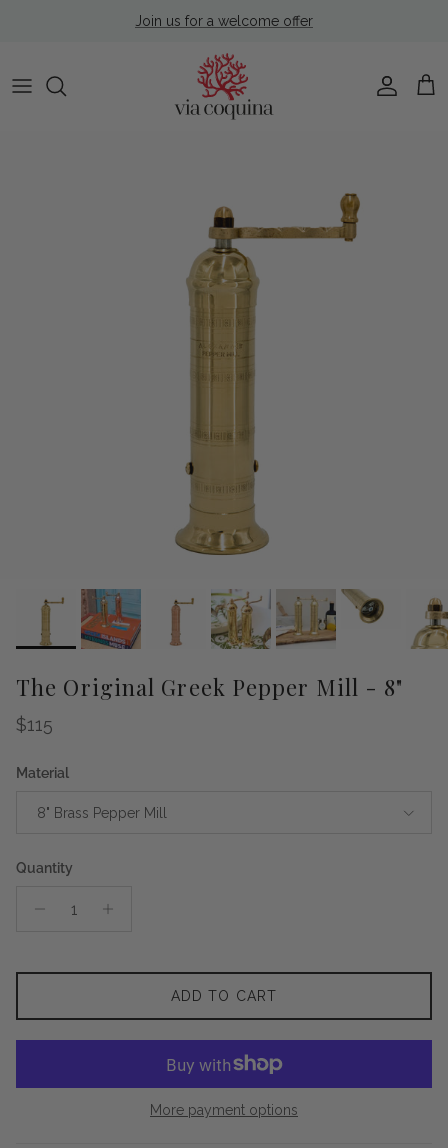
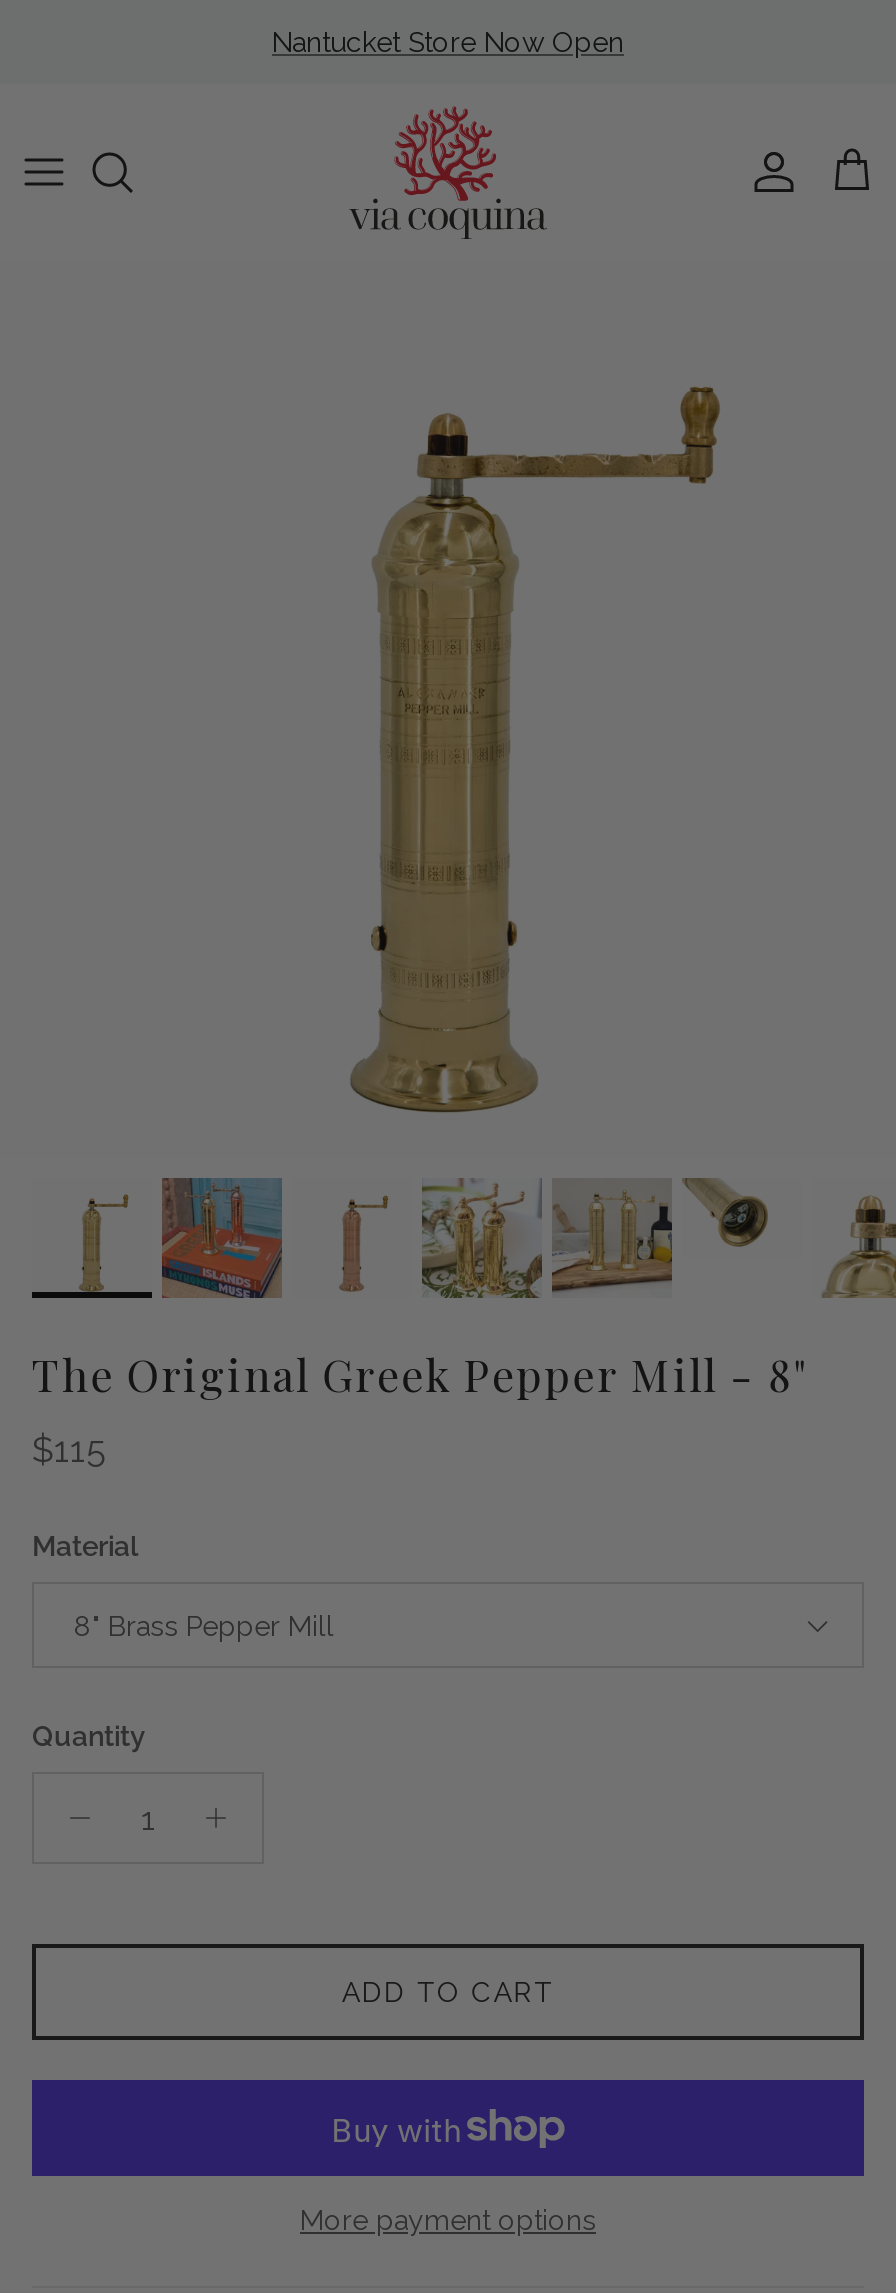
[135,13,313,29] Join us for a welcome offer -> [272,26,624,58] Nantucket Store Now Open

